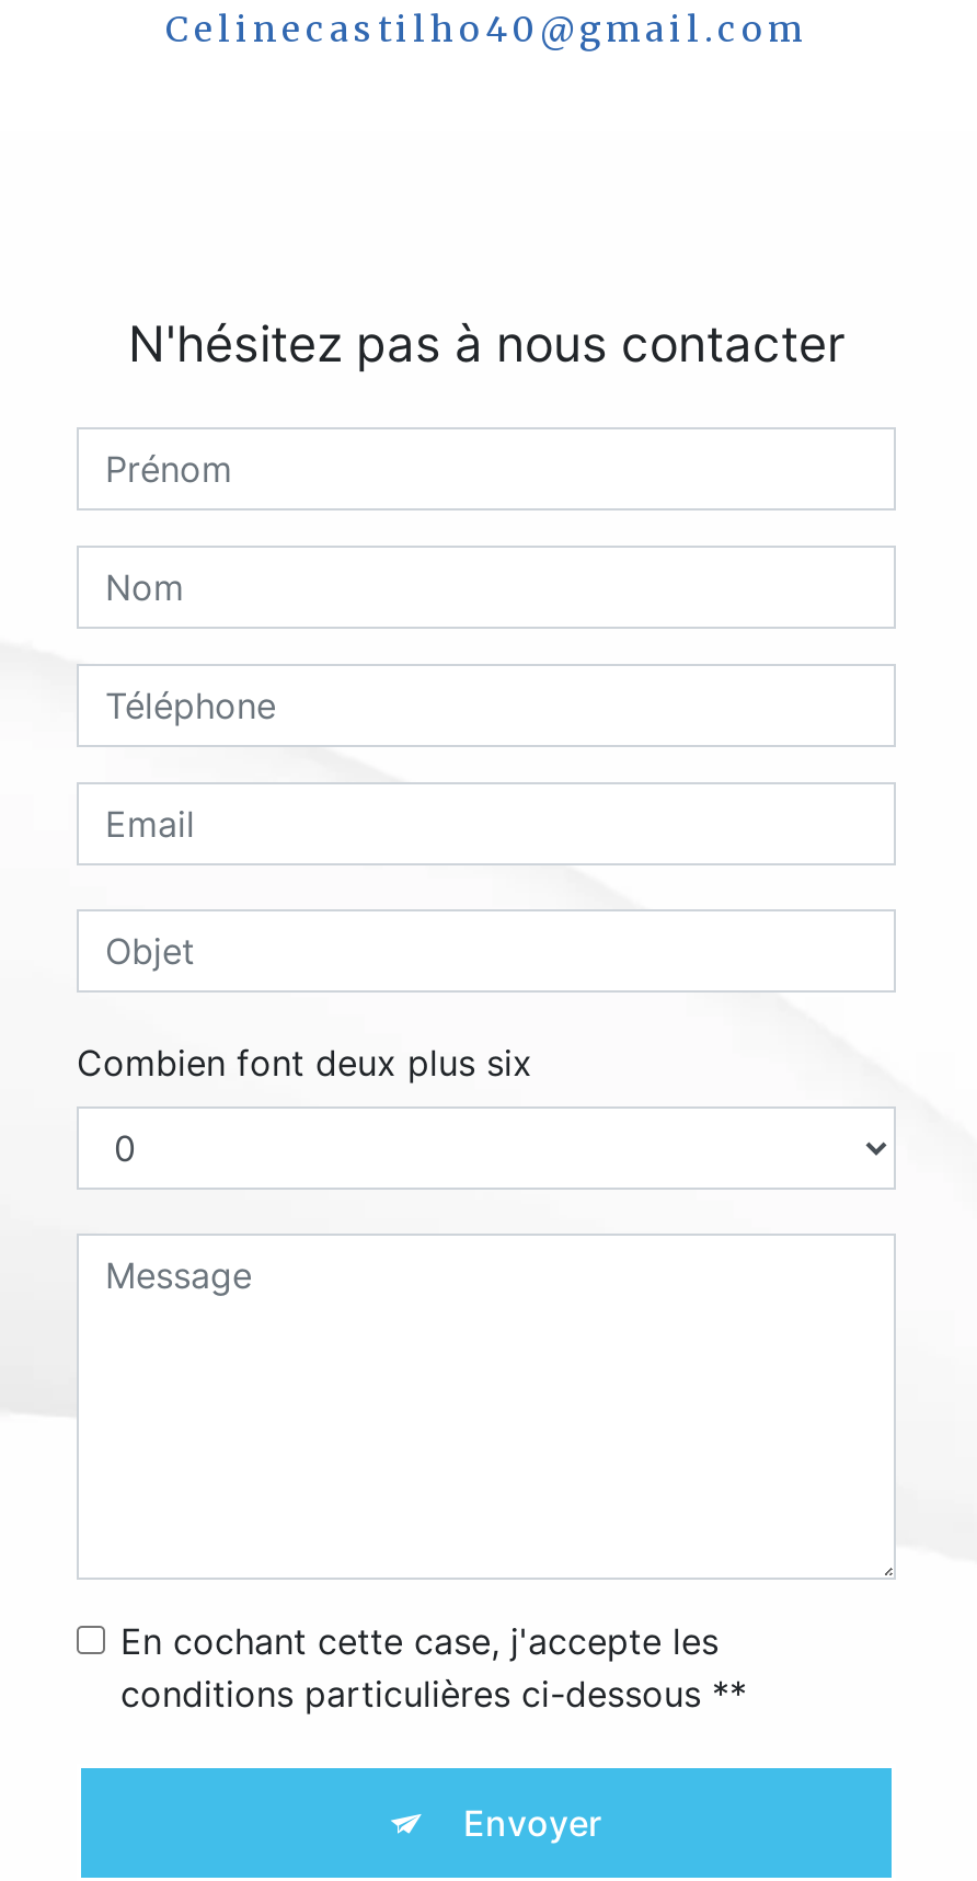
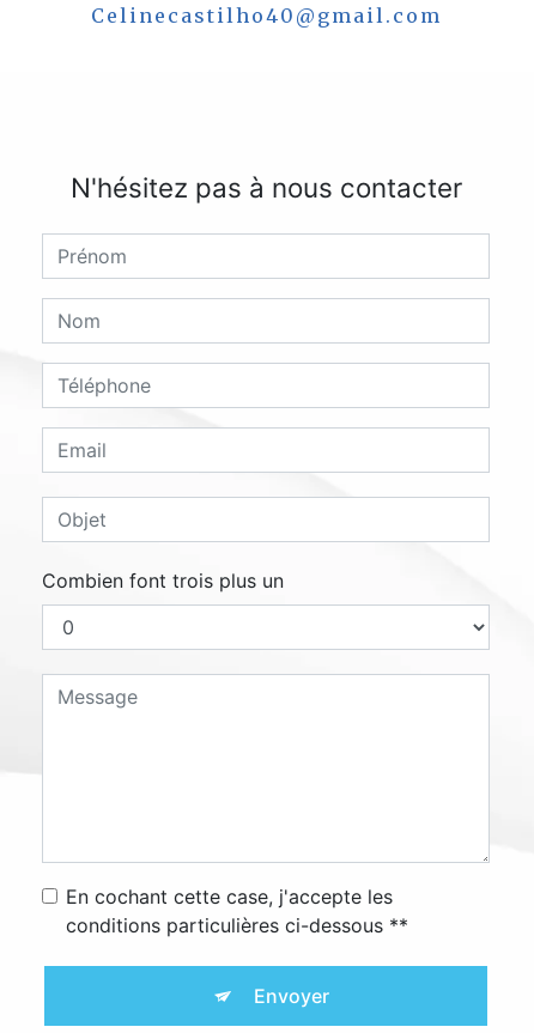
[77,1041,532,1085] Combien font deux plus six -> [42,569,284,593] Combien font trois plus un

